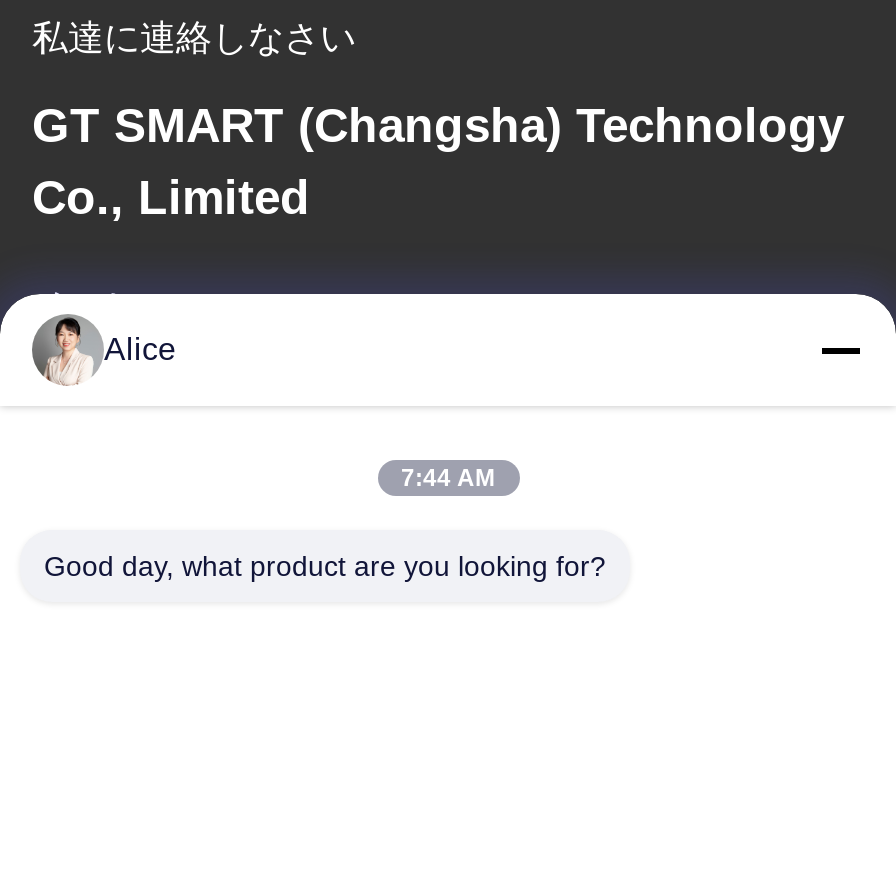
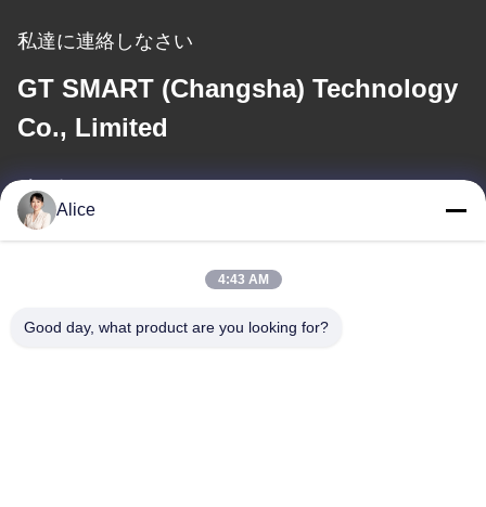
[401,464,495,492] 7:44 AM -> [218,272,268,287] 4:43 AM

